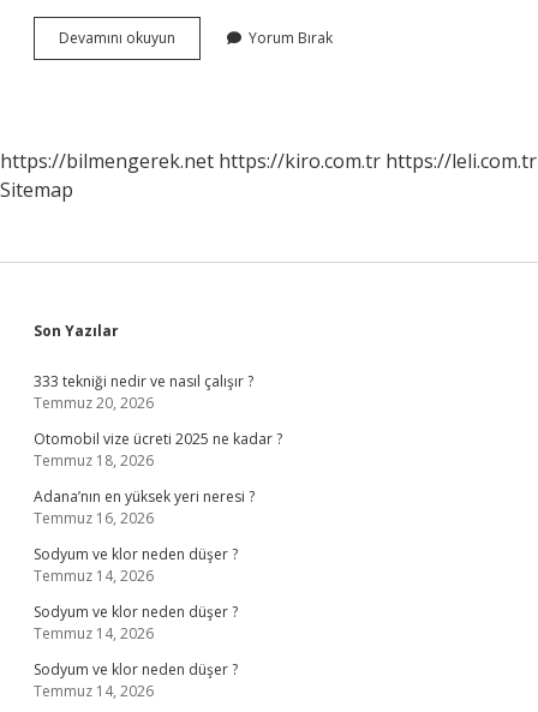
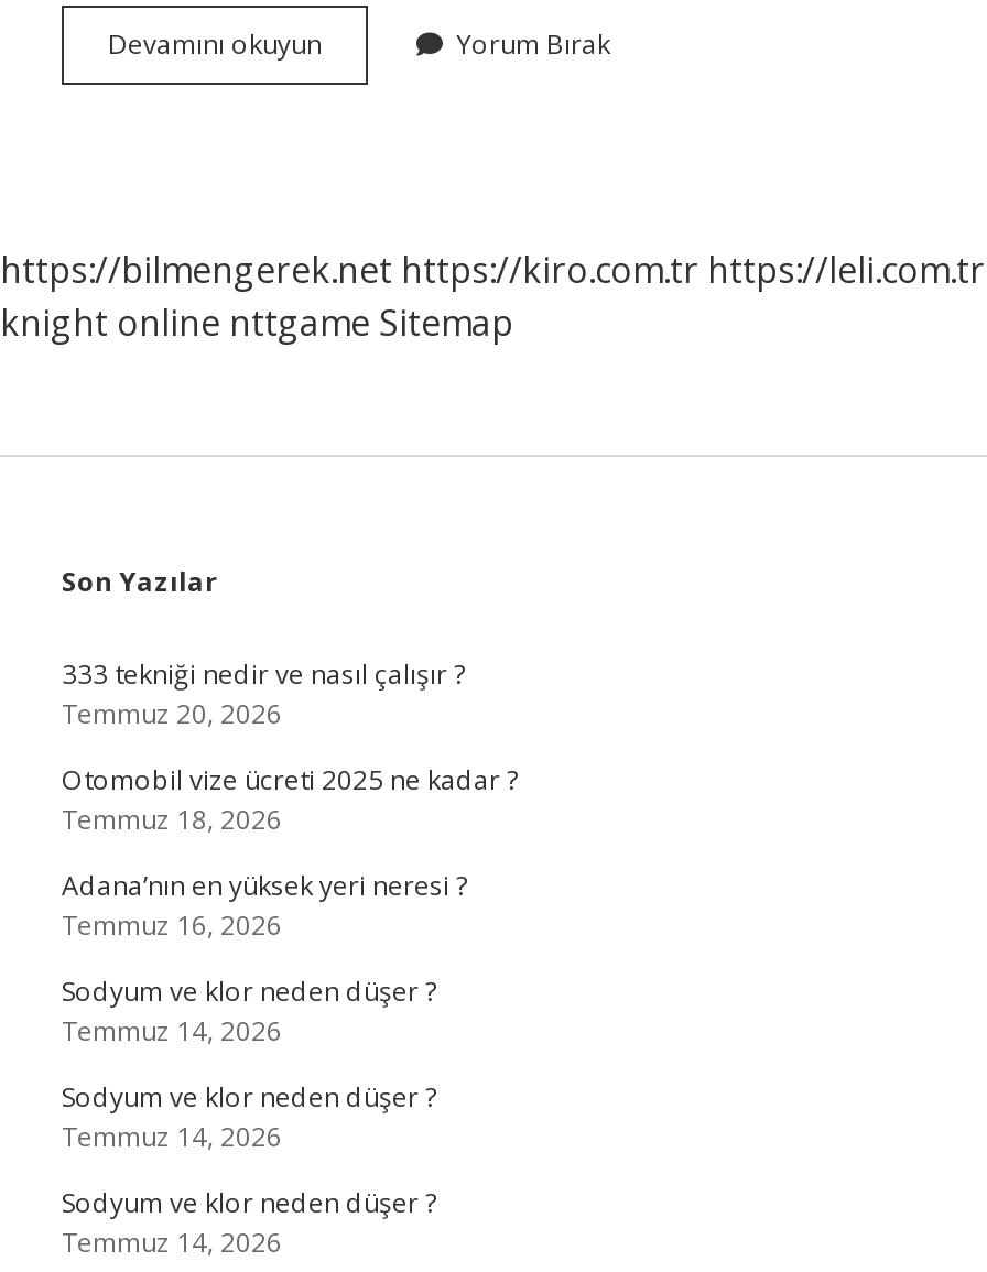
[0,176,73,203] Sitemap -> [0,298,513,347] knight online nttgame Sitemap

